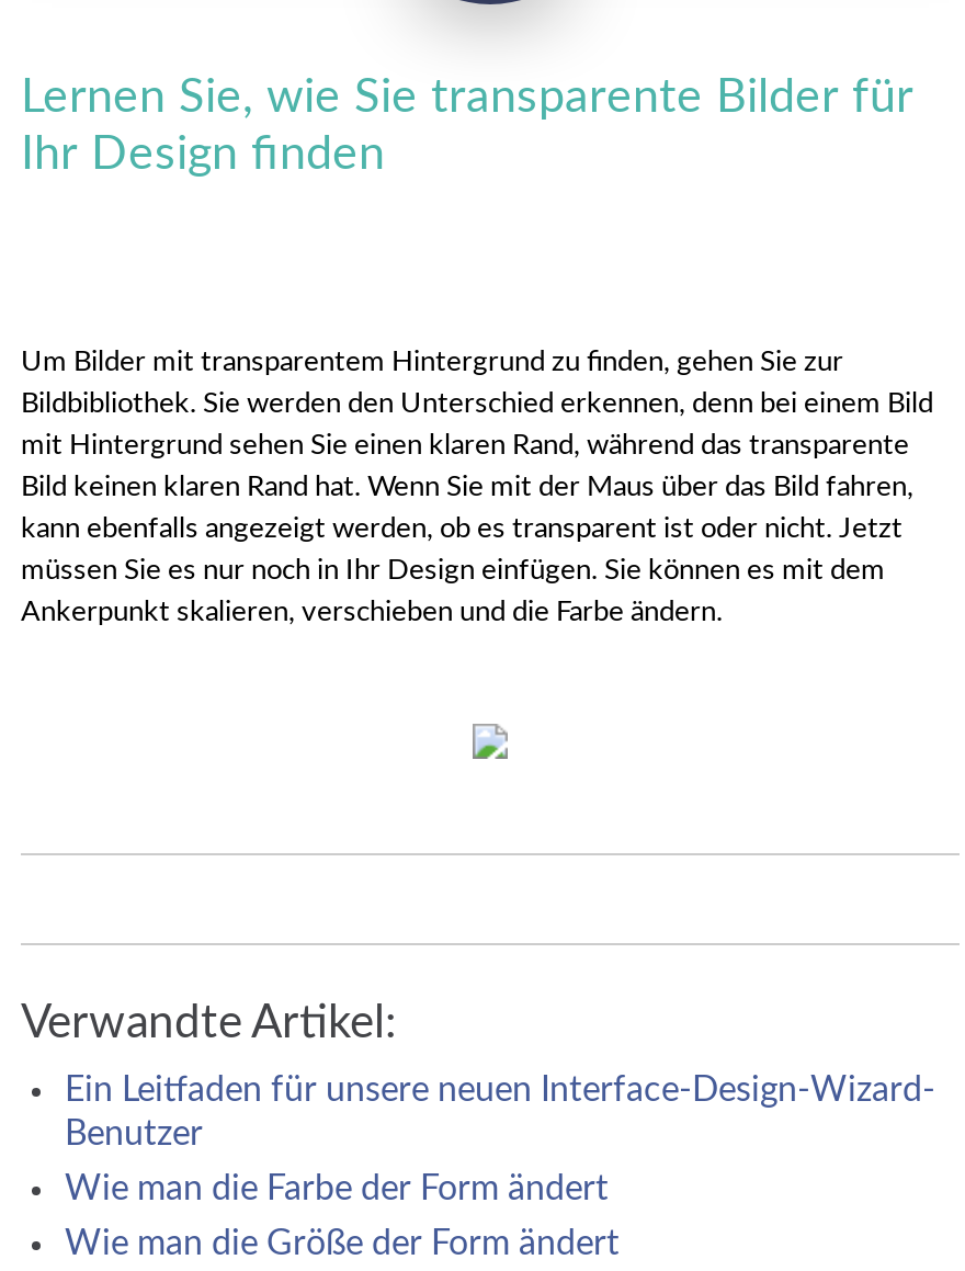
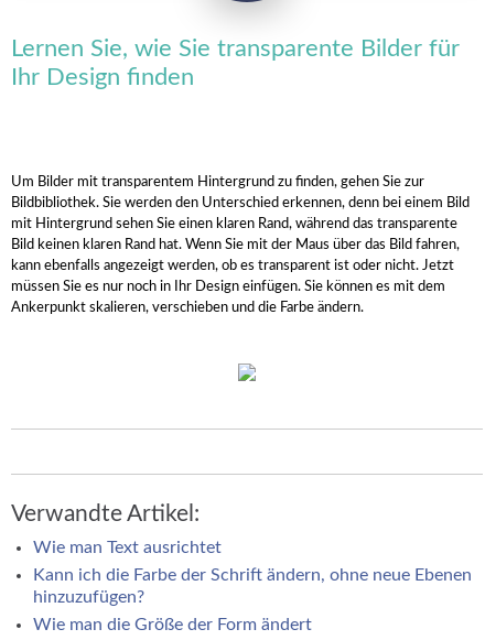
[65,1073,935,1151] Ein Leitfaden für unsere neuen Interface-Design-Wizard- | Benutzer -> [33,539,222,556] Wie man Text ausrichtet
[65,1171,609,1206] Wie man die Farbe der Form ändert -> [33,566,472,606] Kann ich die Farbe der Schrift ändern, ohne neue Ebenen | hinzuzufügen?

